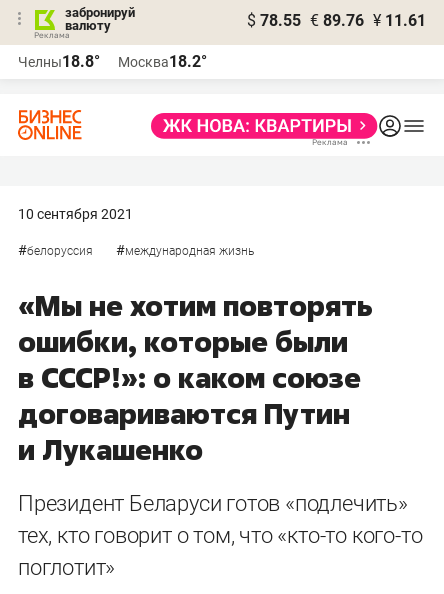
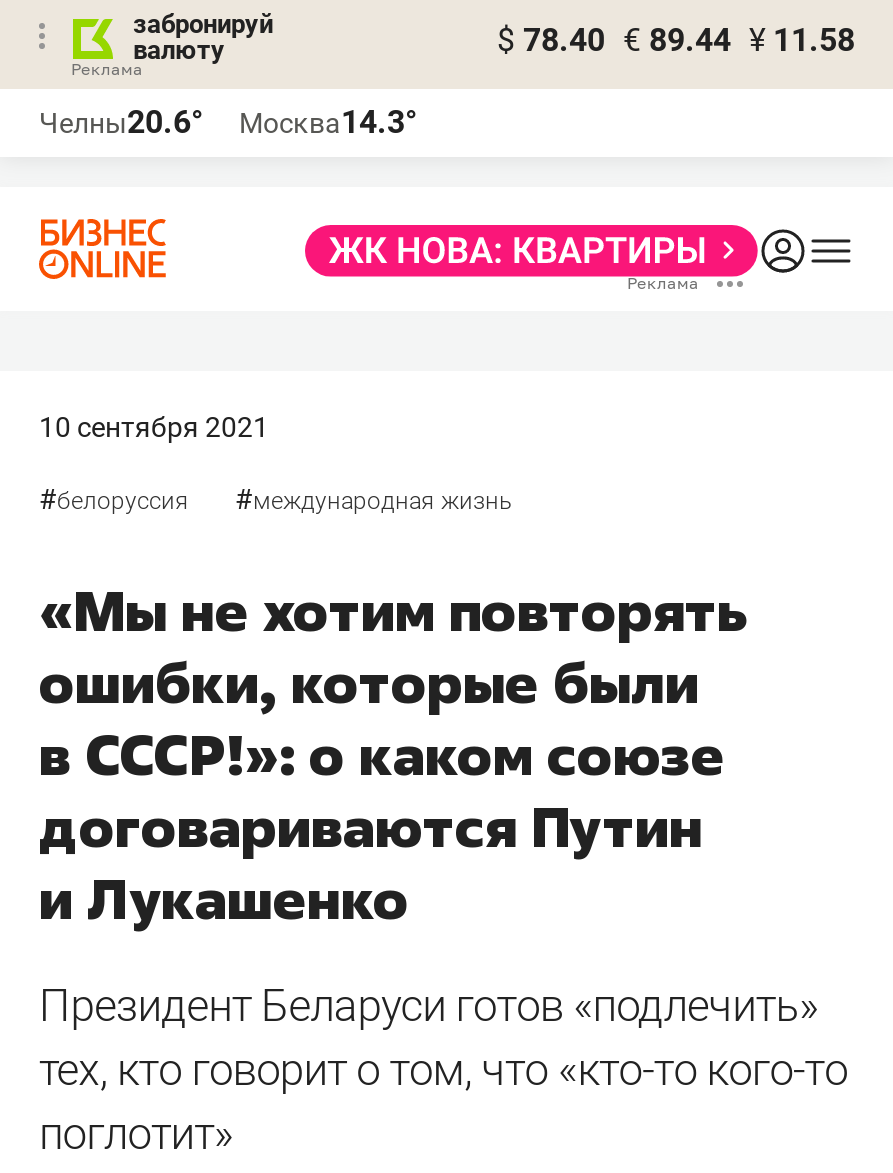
[247,11,426,30] $ 78.55 € 89.76 ¥ 11.61 -> [497,21,855,59] $ 78.40 € 89.44 ¥ 11.58
[18,52,100,71] Челны18.8° -> [39,103,203,141] Челны20.6°
[118,52,207,71] Москва18.2° -> [239,103,417,141] Москва14.3°

